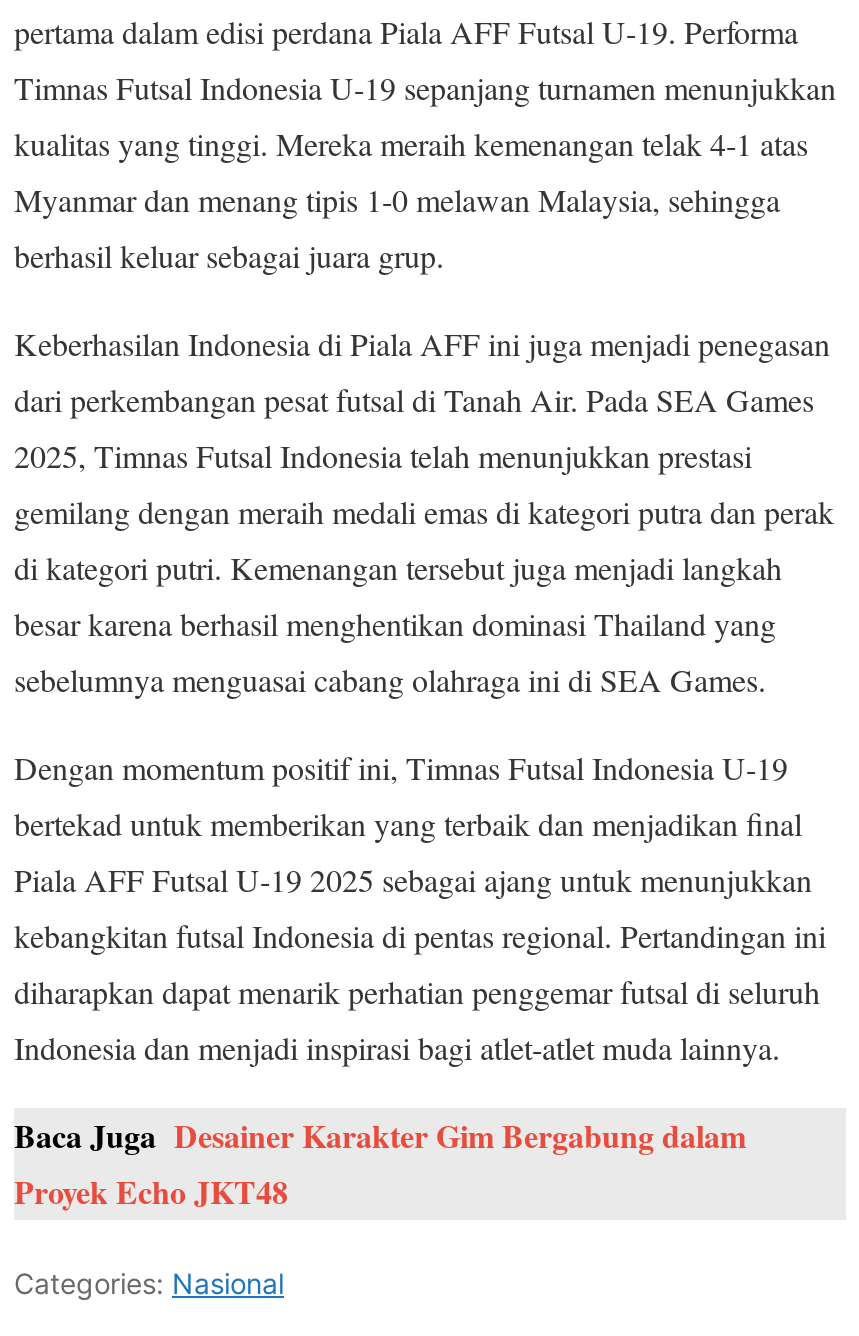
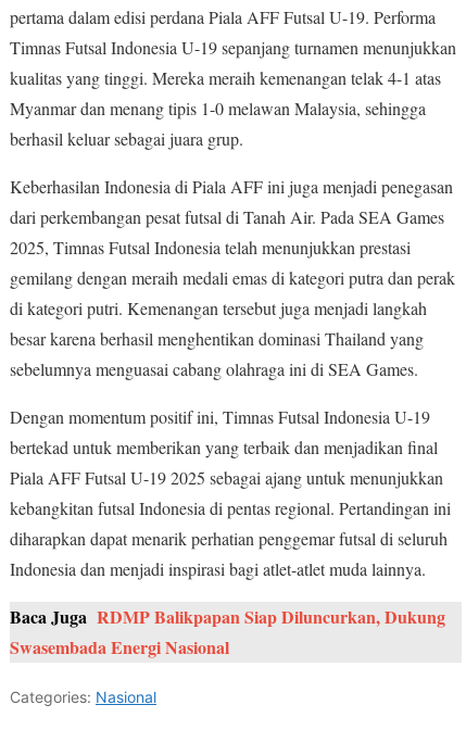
[14,1112,746,1214] Baca Juga Desainer Karakter Gim Bergabung dalam | Proyek Echo JKT48 -> [10,604,445,659] Baca Juga RDMP Balikpapan Siap Diluncurkan, Dukung | Swasembada Energi Nasional

